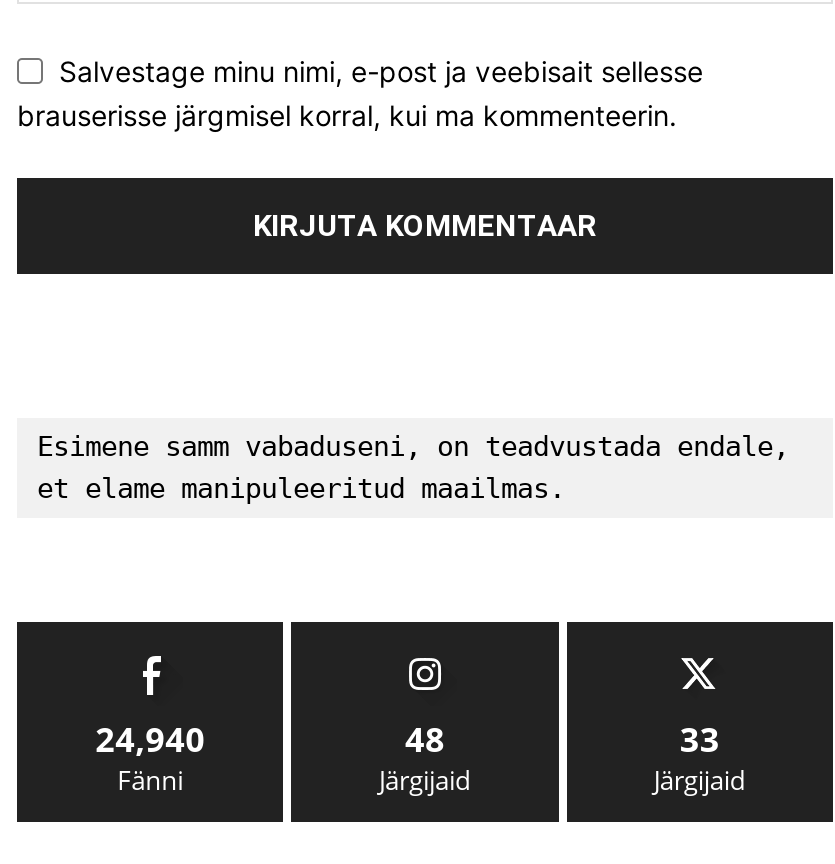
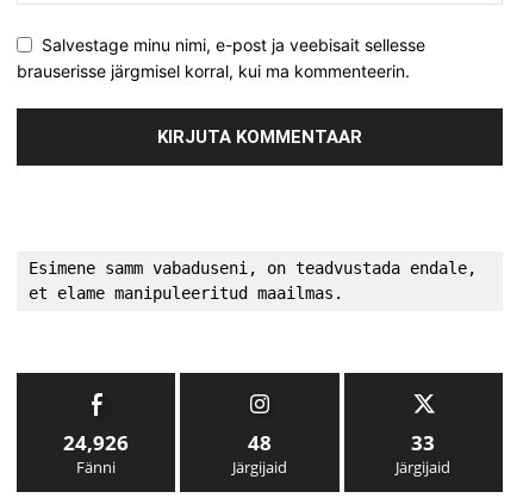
[95,717,205,763] 24,940 -> [63,429,129,457] 24,926

